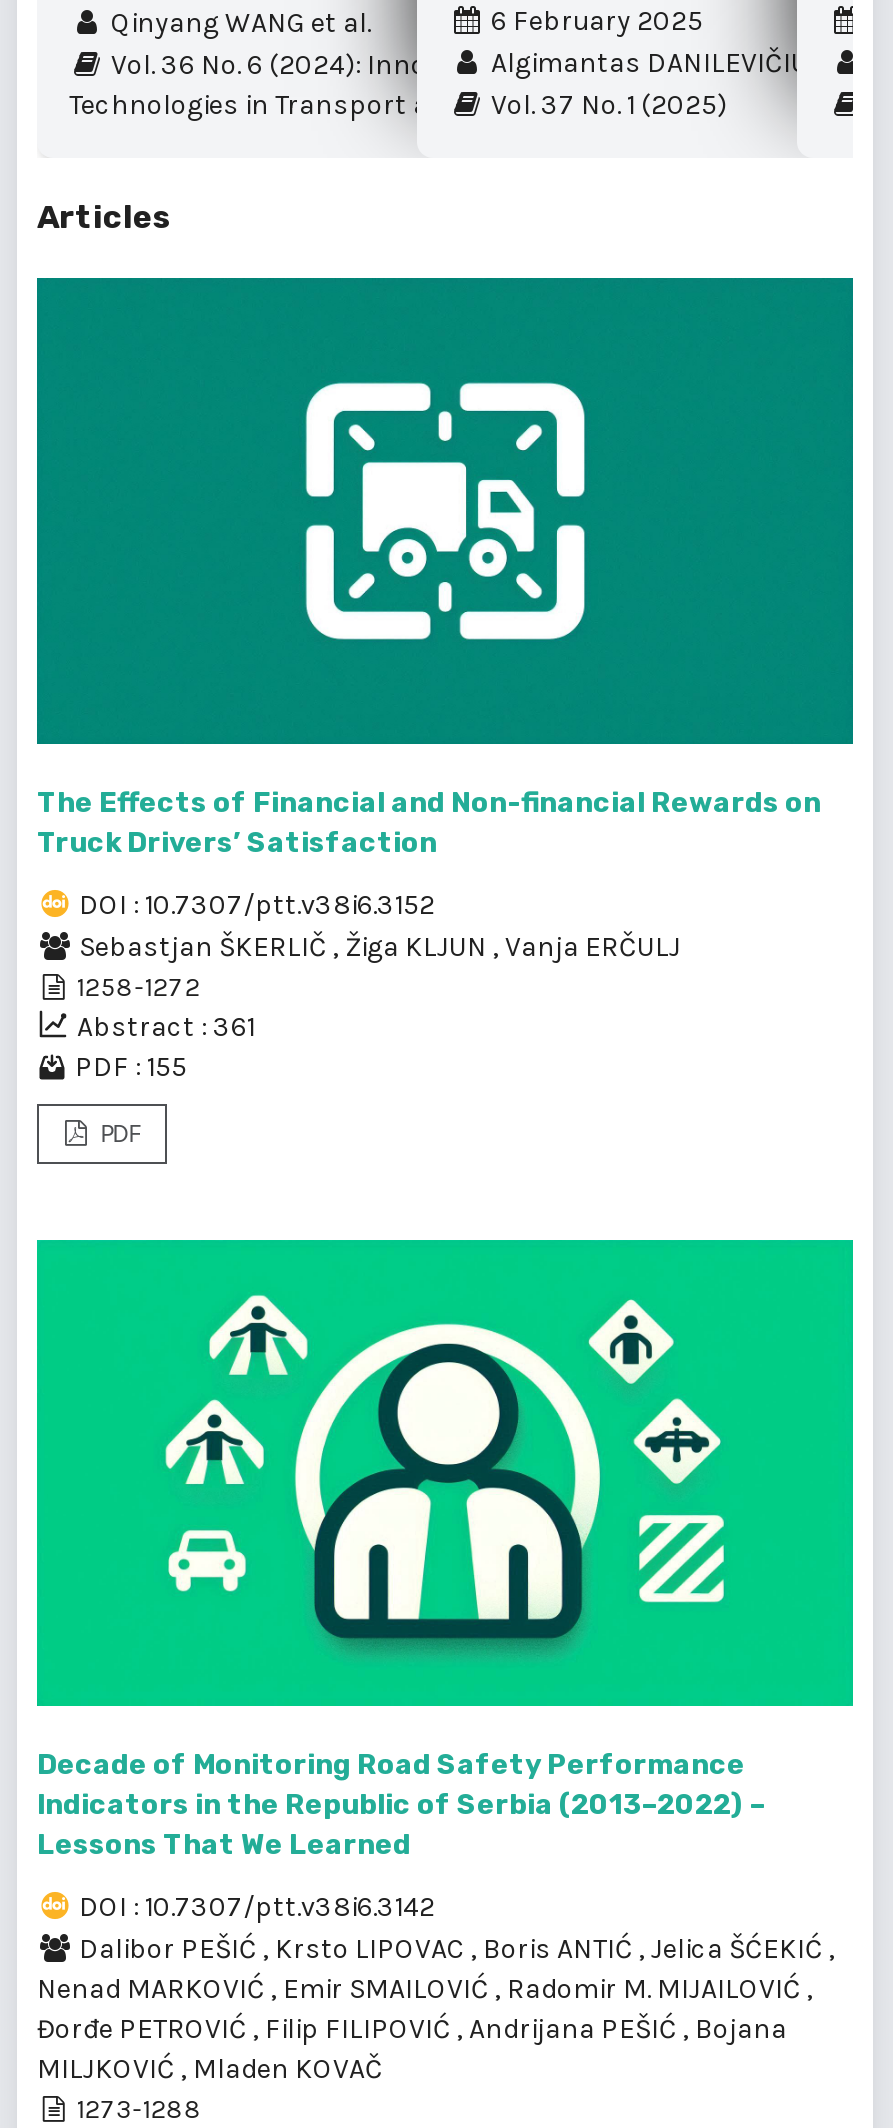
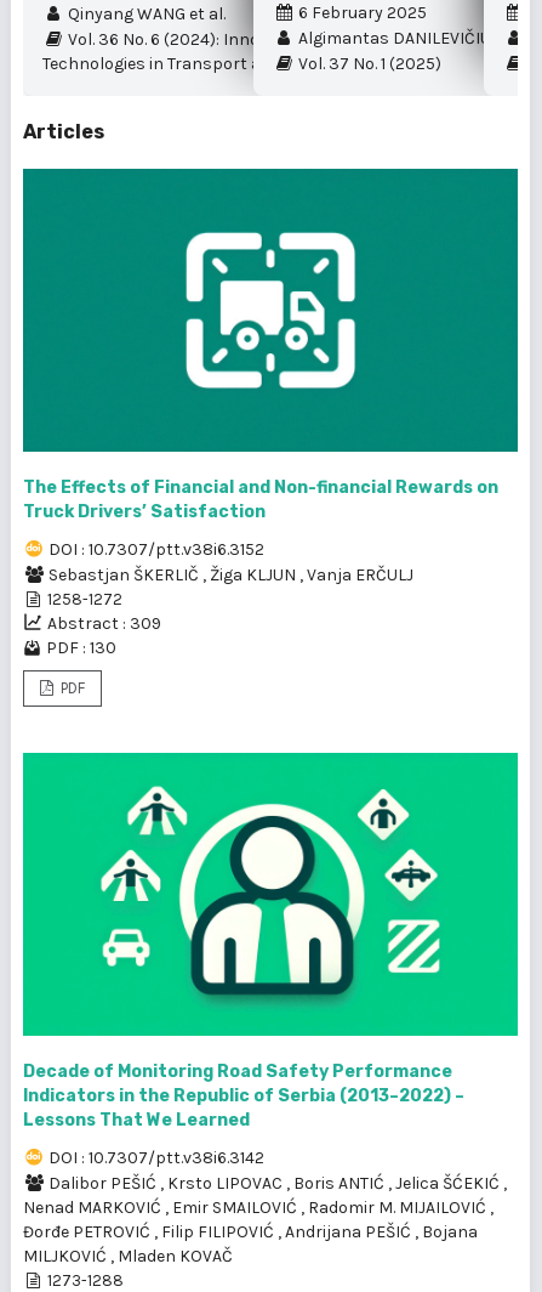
[77,1010,255,1044] Abstract : 361 -> [47,613,161,634] Abstract : 309
[75,1050,187,1084] PDF : 155 -> [46,637,116,658] PDF : 130

